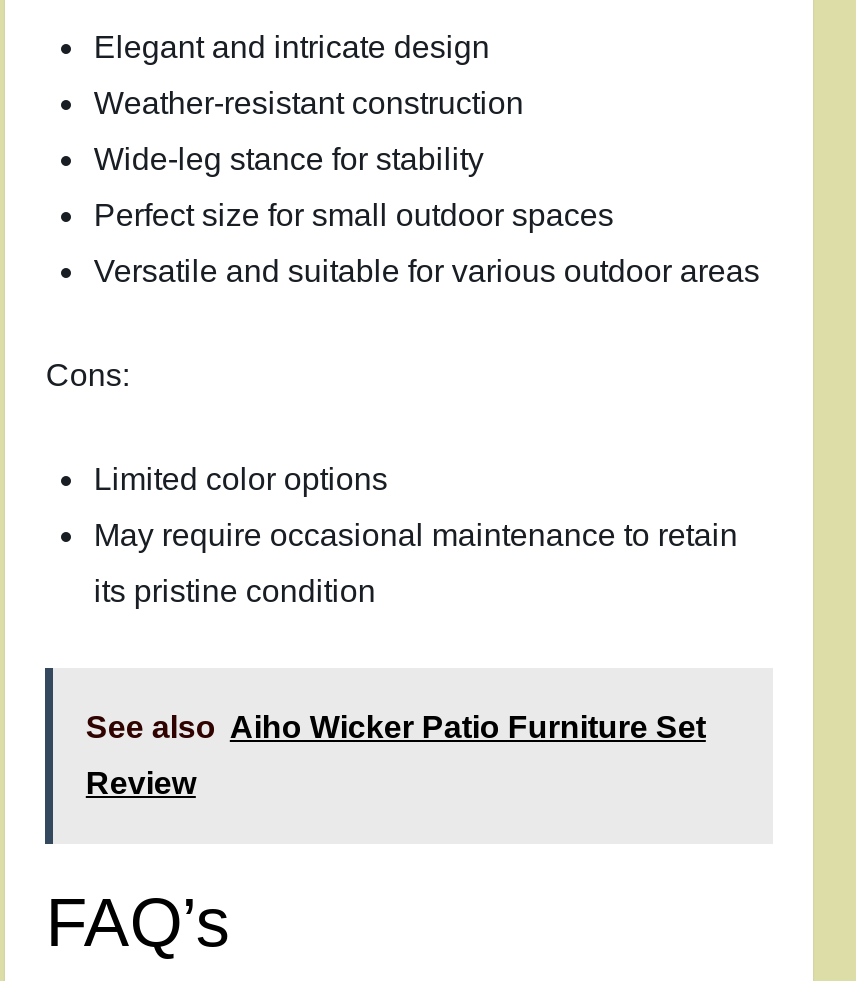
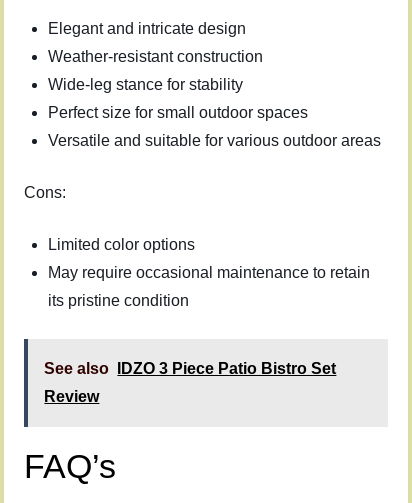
[86,710,706,744] See also Aiho Wicker Patio Furniture Set -> [44,360,336,377] See also IDZO 3 Piece Patio Bistro Set

